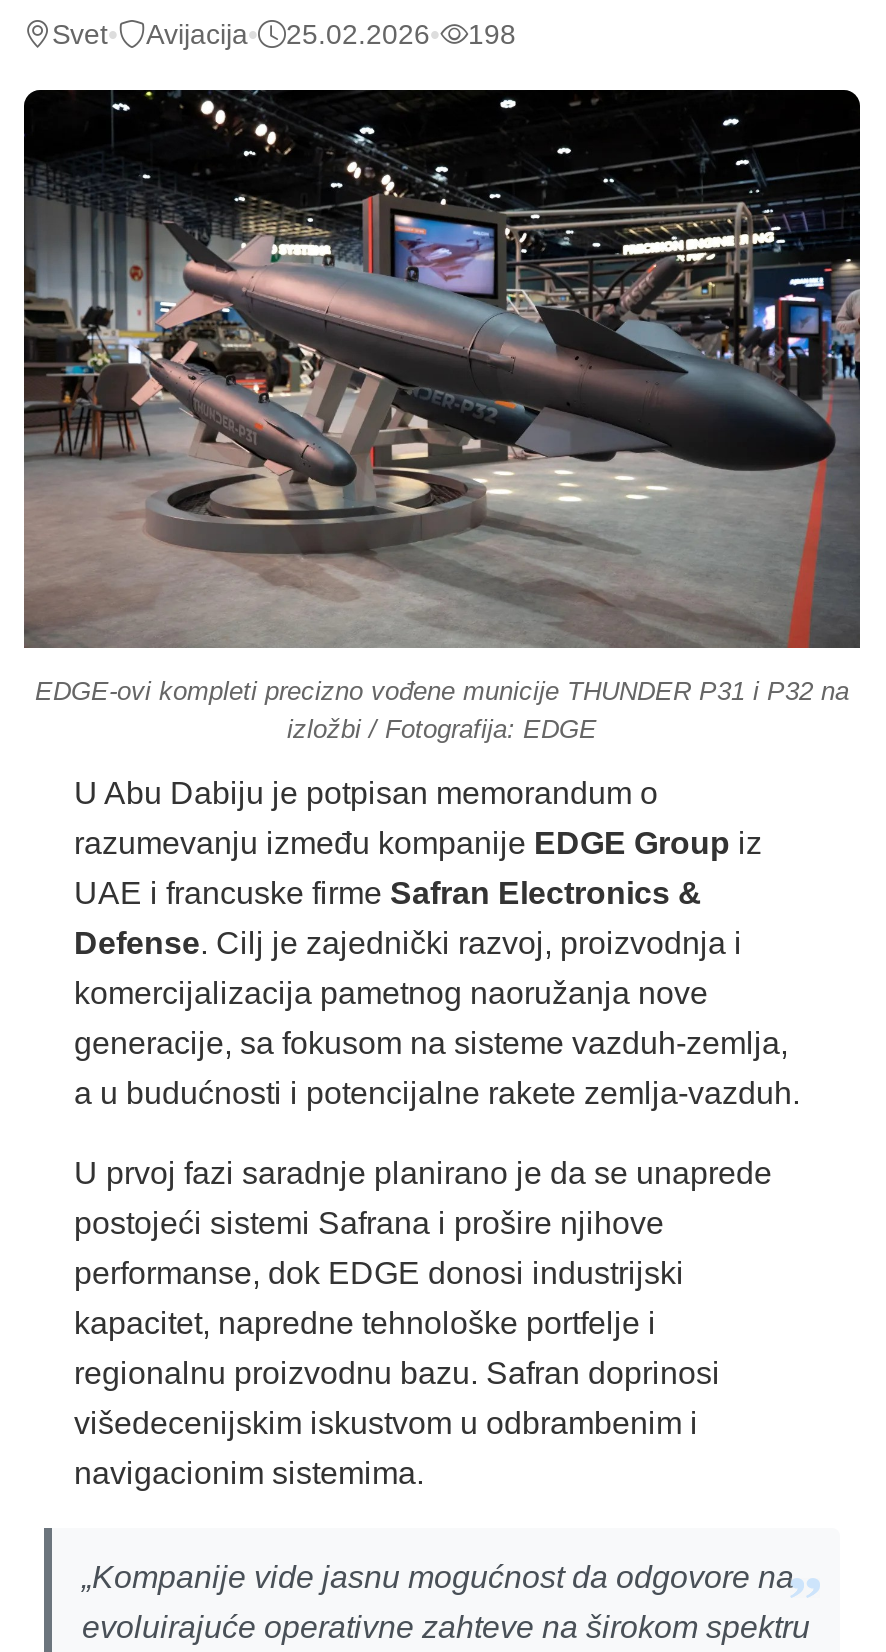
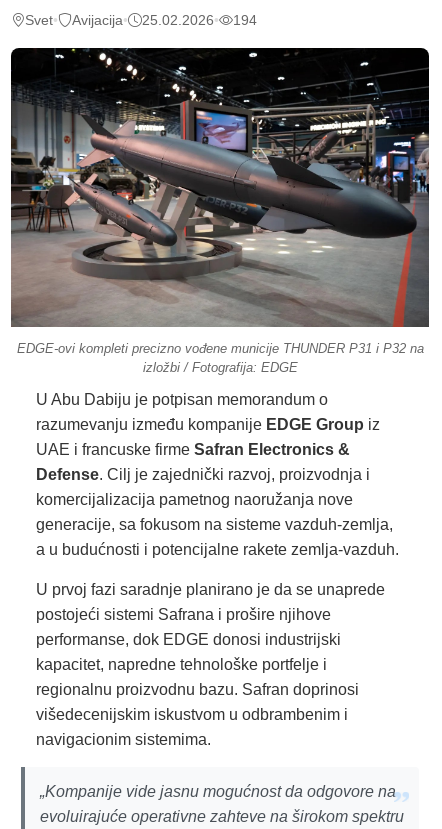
[52,18,516,50] Svet • Avijacija • 25.02.2026 • 198 -> [25,12,257,28] Svet • Avijacija • 25.02.2026 • 194

